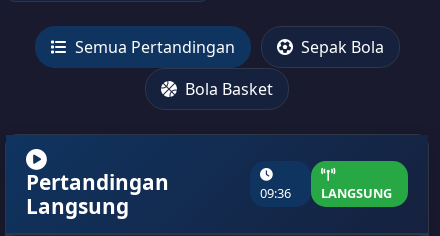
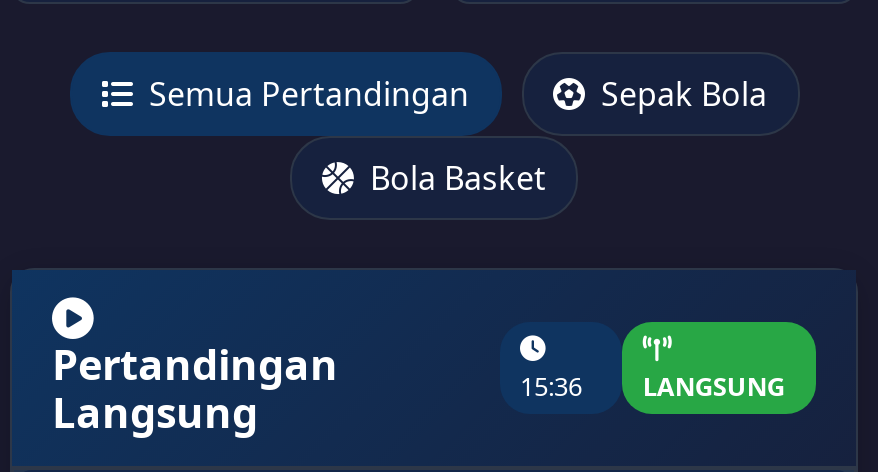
[260,184,392,202] 09:36 LANGSUNG -> [520,368,785,404] 15:36 LANGSUNG

